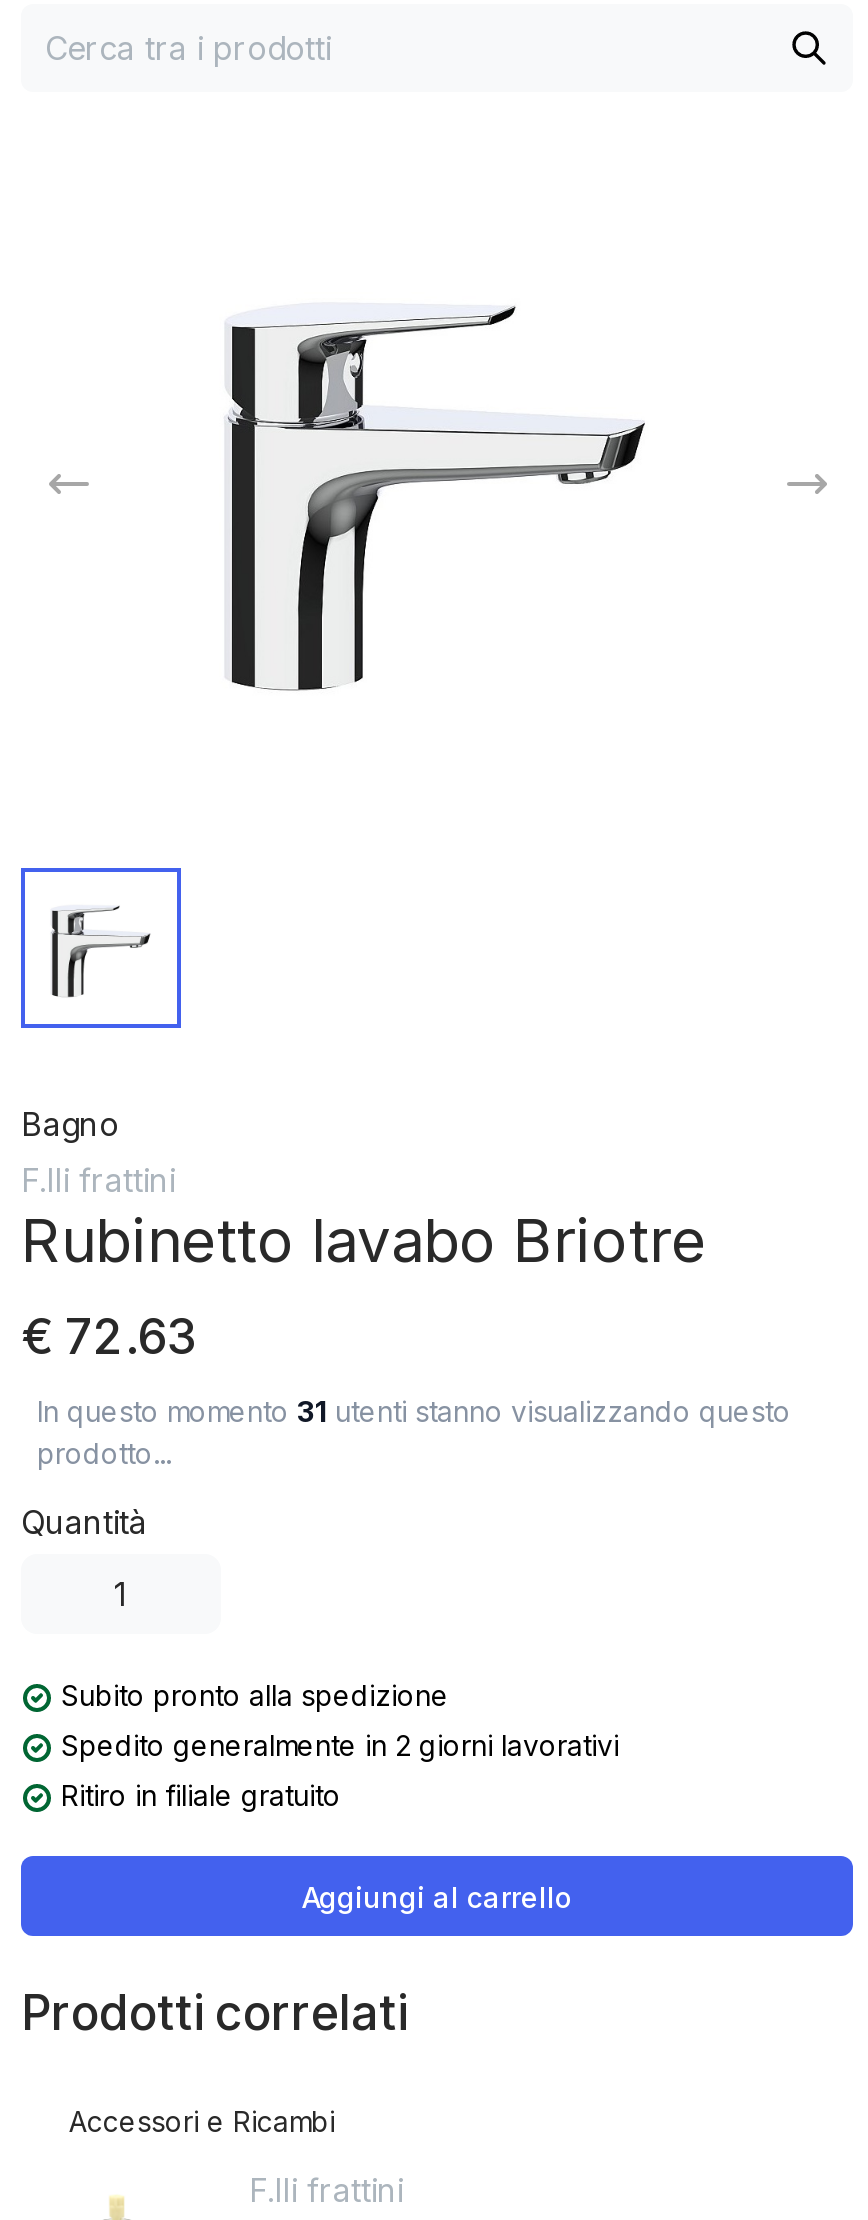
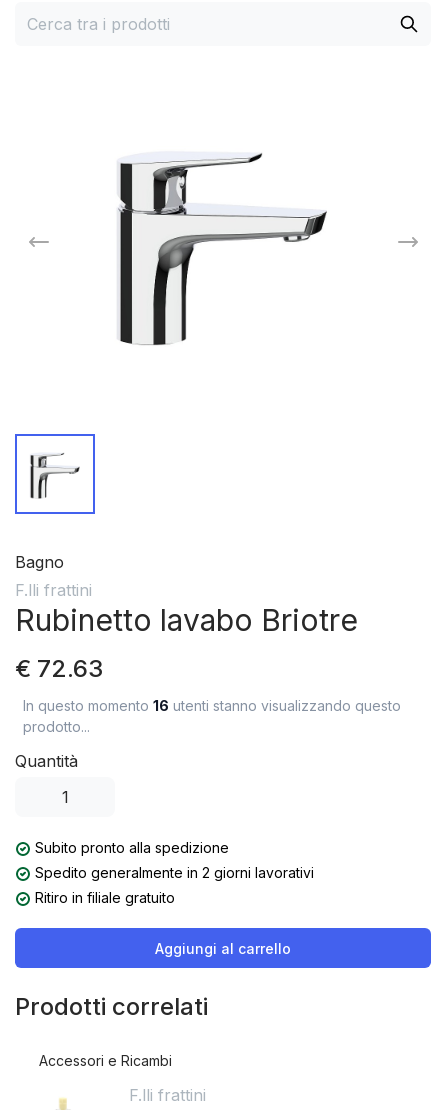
[37,1394,791,1428] In questo momento 31 utenti stanno visualizzando questo -> [23,697,401,714] In questo momento 16 utenti stanno visualizzando questo

